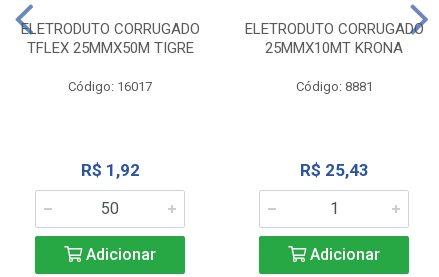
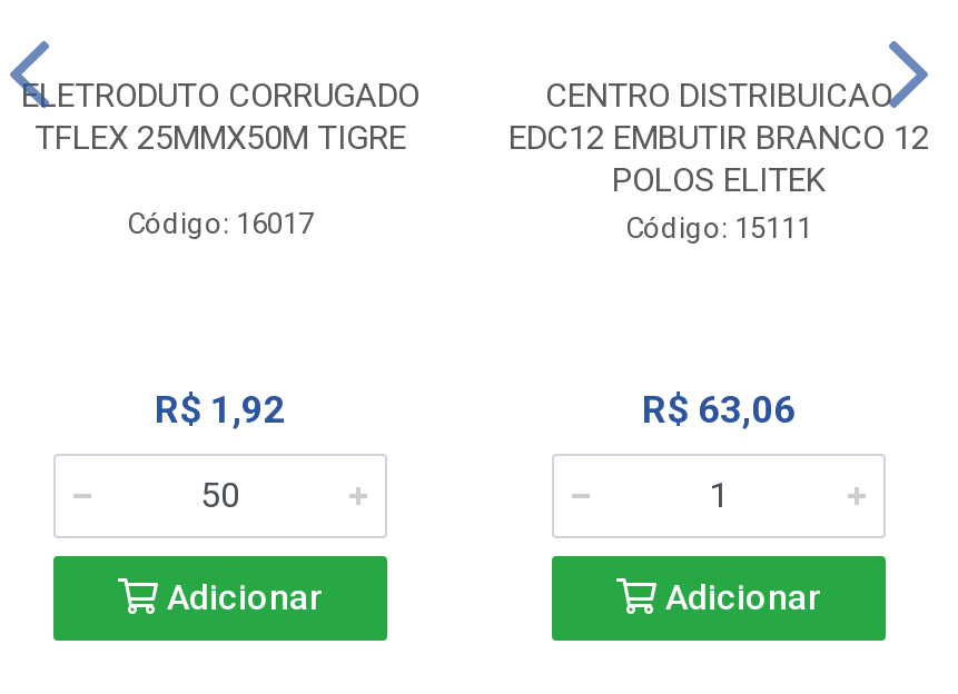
[244,20,423,94] ELETRODUTO CORRUGADO | 25MMX10MT KRONA | Código: 8881 -> [508,75,929,244] CENTRO DISTRIBUICAO | EDC12 EMBUTIR BRANCO 12 | POLOS ELITEK | Código: 15111
[299,160,368,180] R$ 25,43 -> [642,386,796,431] R$ 63,06

